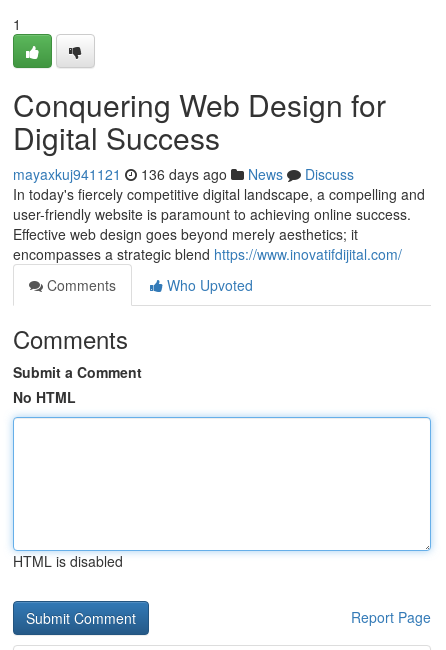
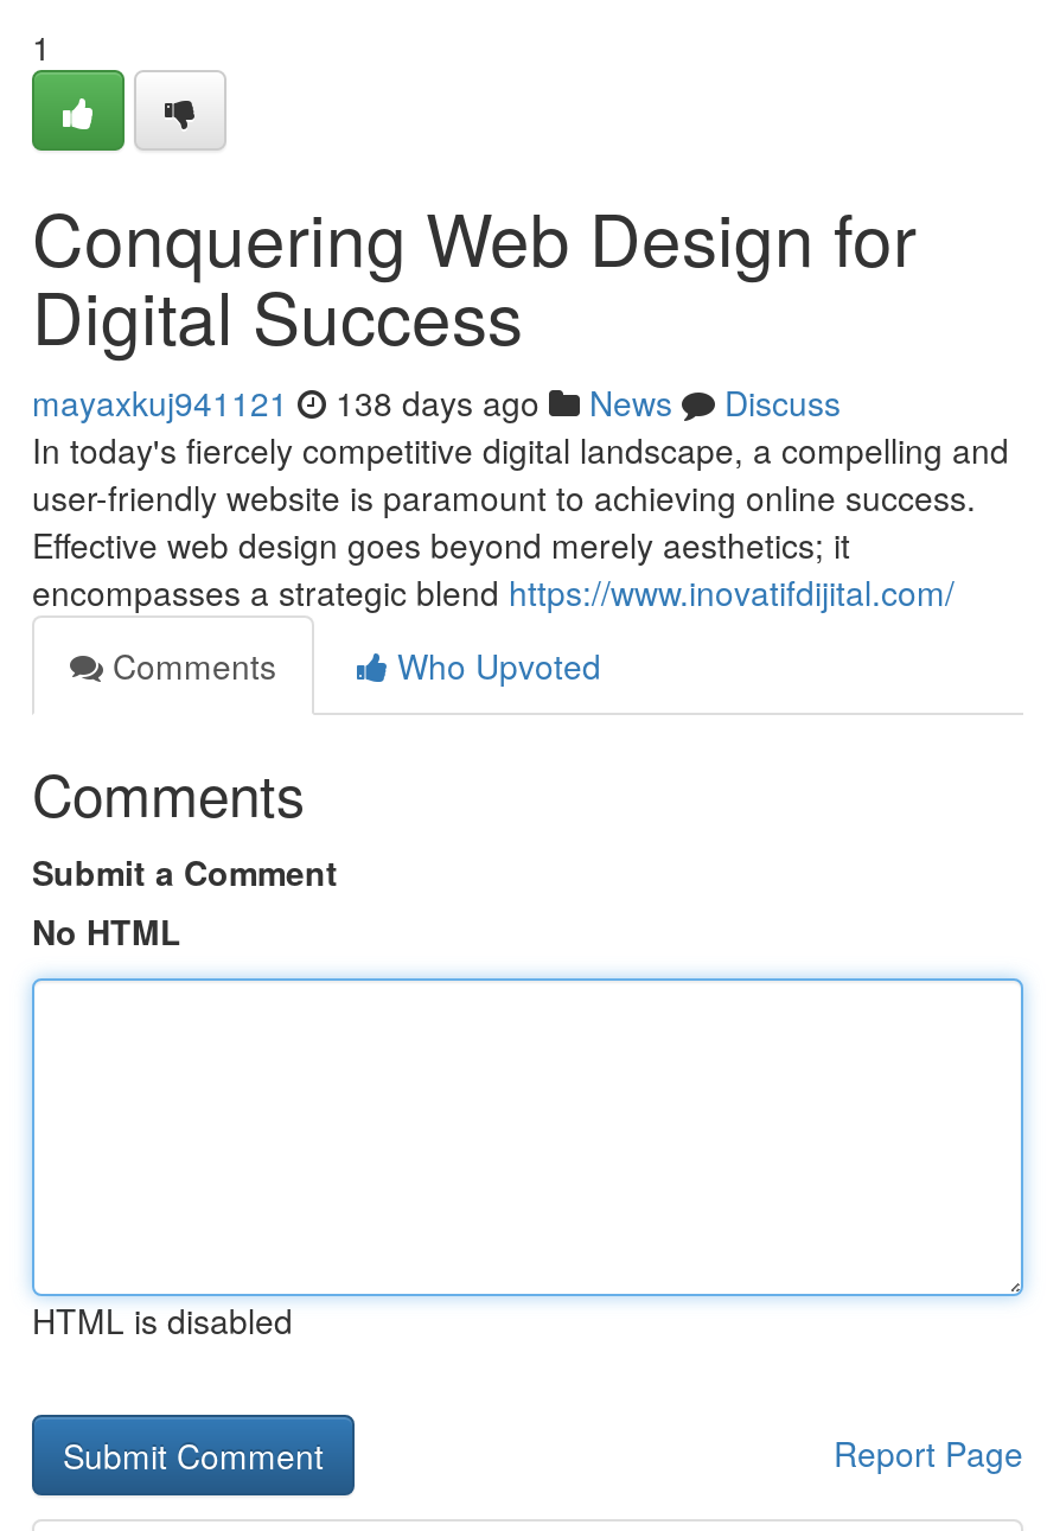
[13,164,354,184] mayaxkuj941121 136 days ago News Discuss -> [32,378,841,426] mayaxkuj941121 138 days ago News Discuss

